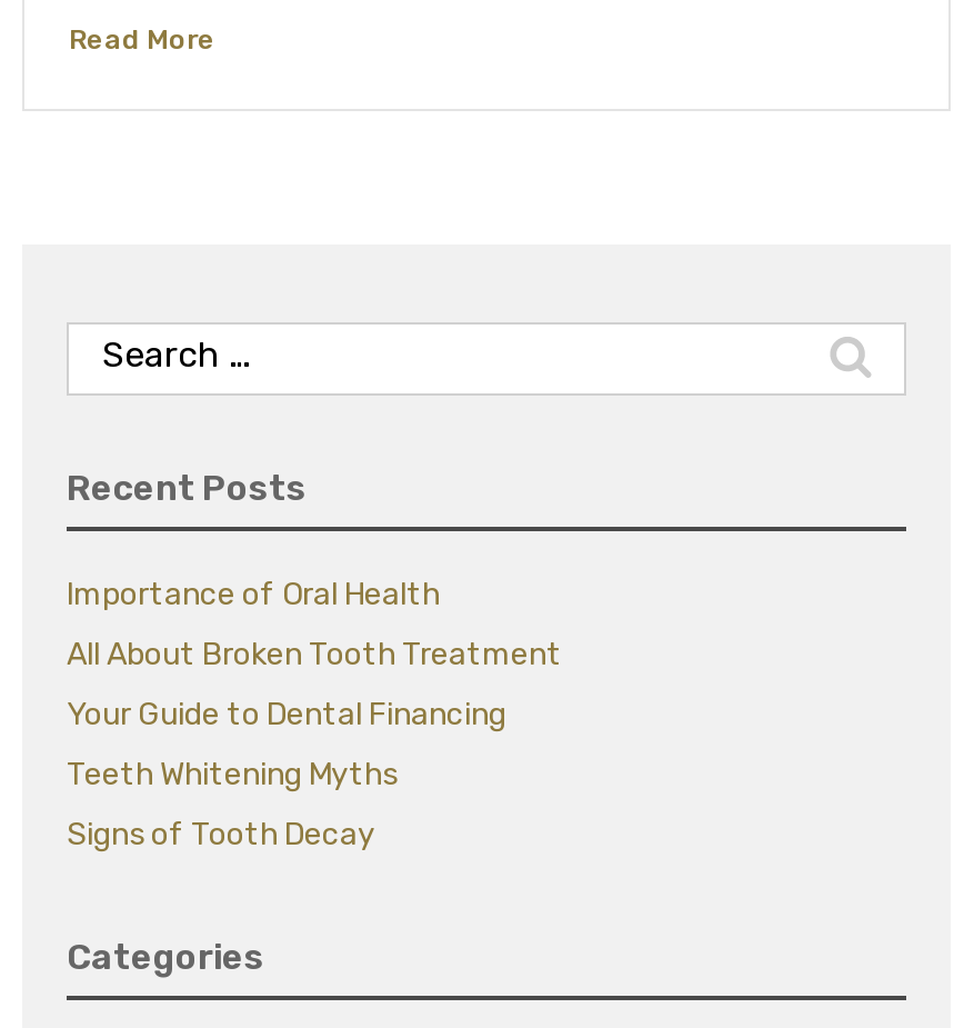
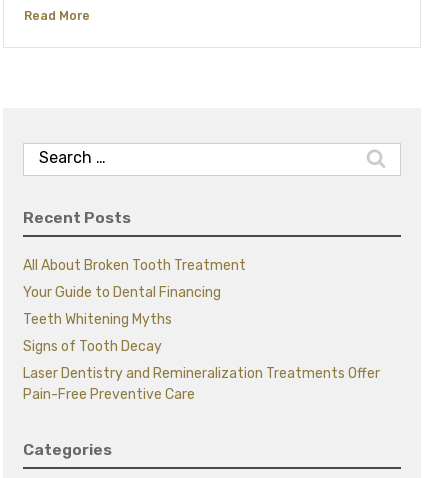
[67,576,440,613] Importance of Oral Health -> none
moved [67,636,562,854] -> [23,257,246,355]: All About Broken Tooth Treatment | Your Guide to Dental Financing | Teeth Whitening Myths | Signs of Tooth Decay
none -> [23,365,380,403] Laser Dentistry and Remineralization Treatments Offer | Pain-Free Preventive Care

